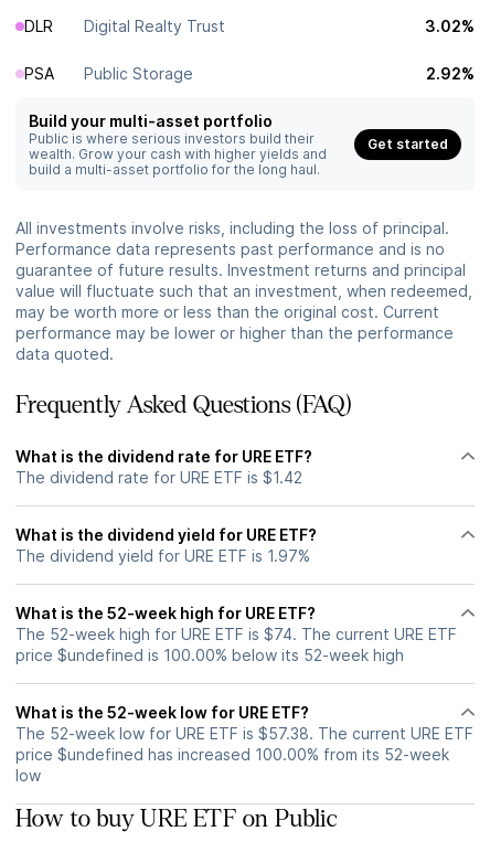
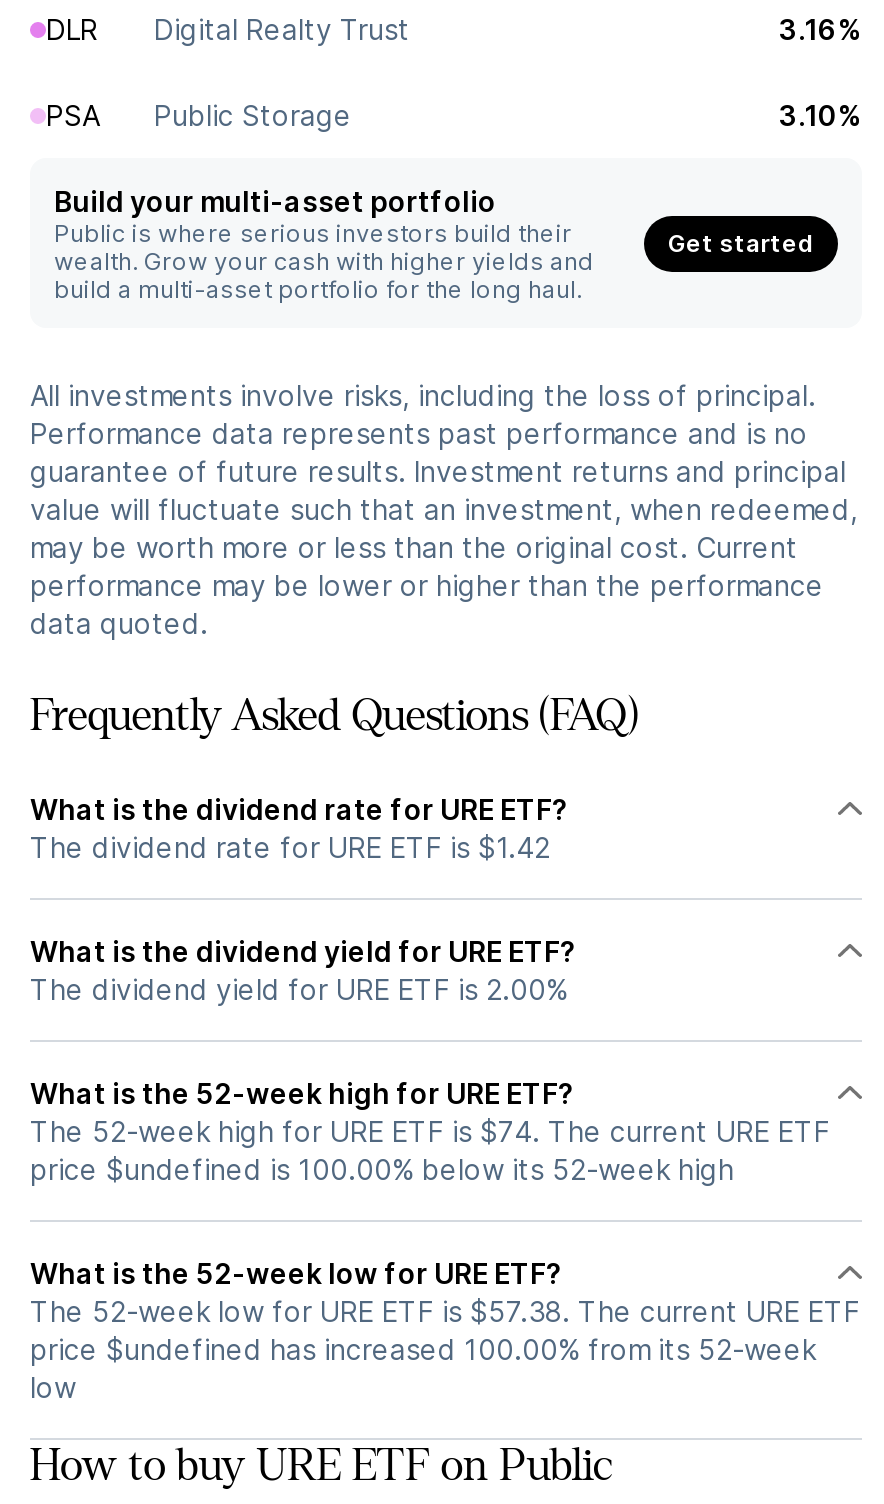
[425,17,475,35] 3.02% -> [778,12,862,46] 3.16%
[426,64,475,83] 2.92% -> [778,98,862,132] 3.10%
[15,546,310,565] The dividend yield for URE ETF is 1.97% -> [30,972,568,1006] The dividend yield for URE ETF is 2.00%

